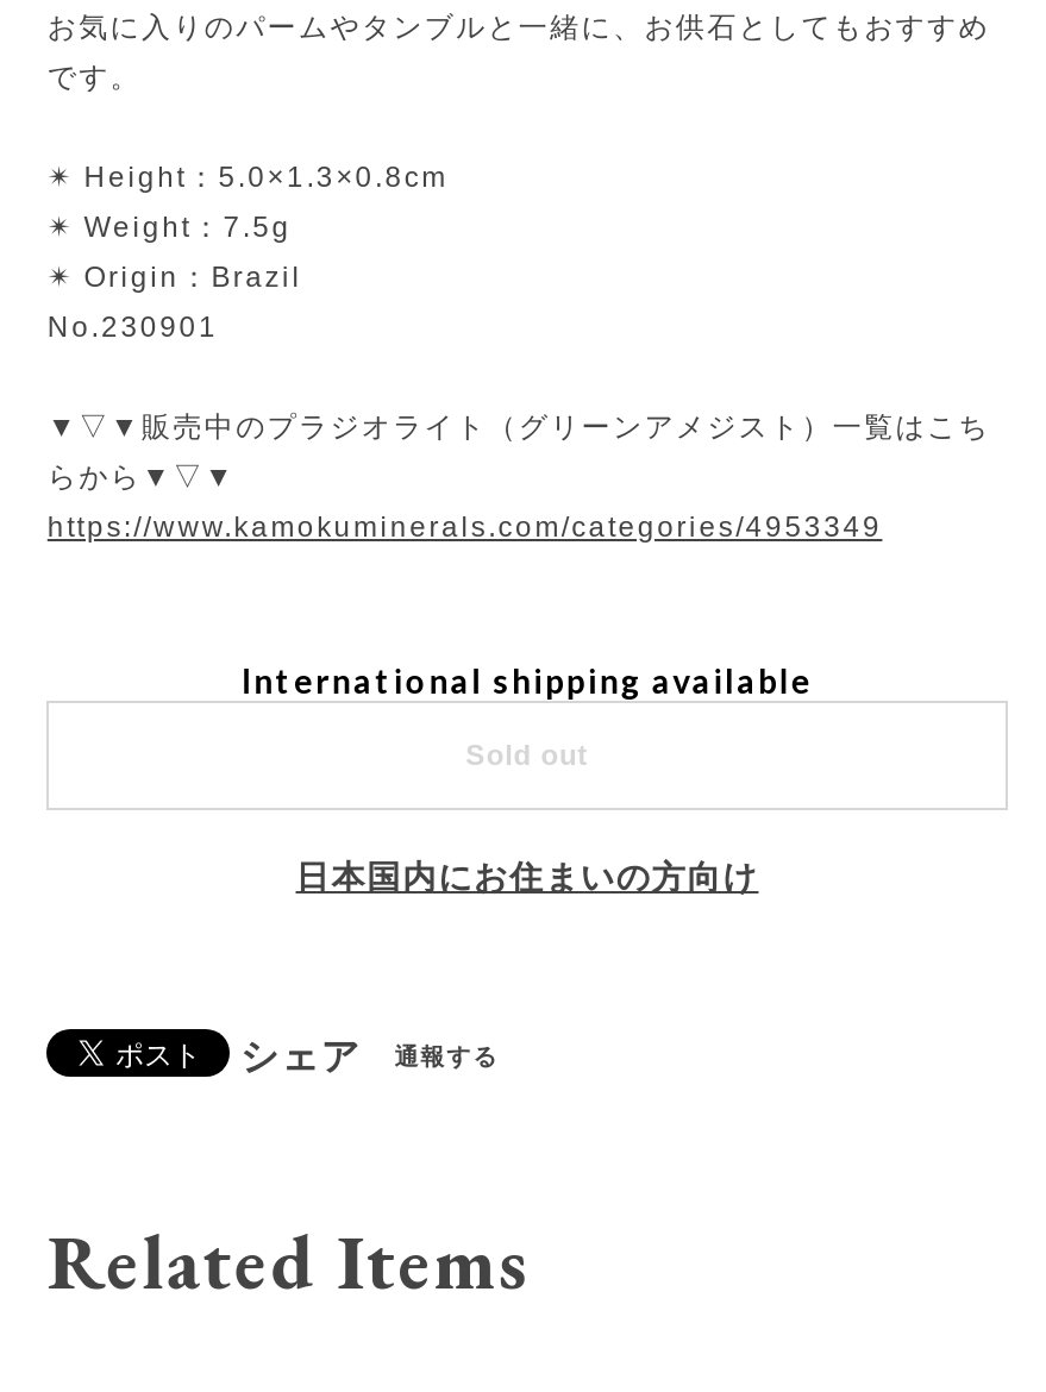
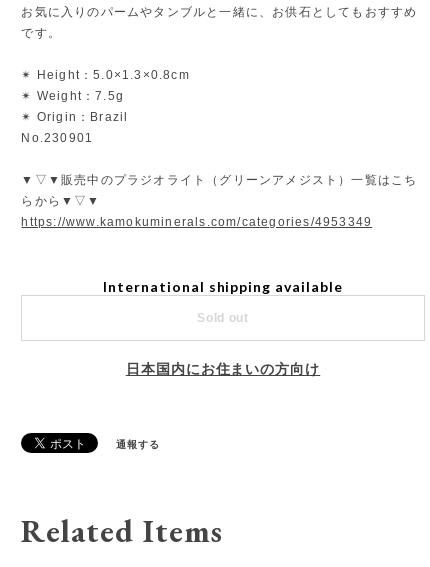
[240,1031,361,1076] シェア -> none

